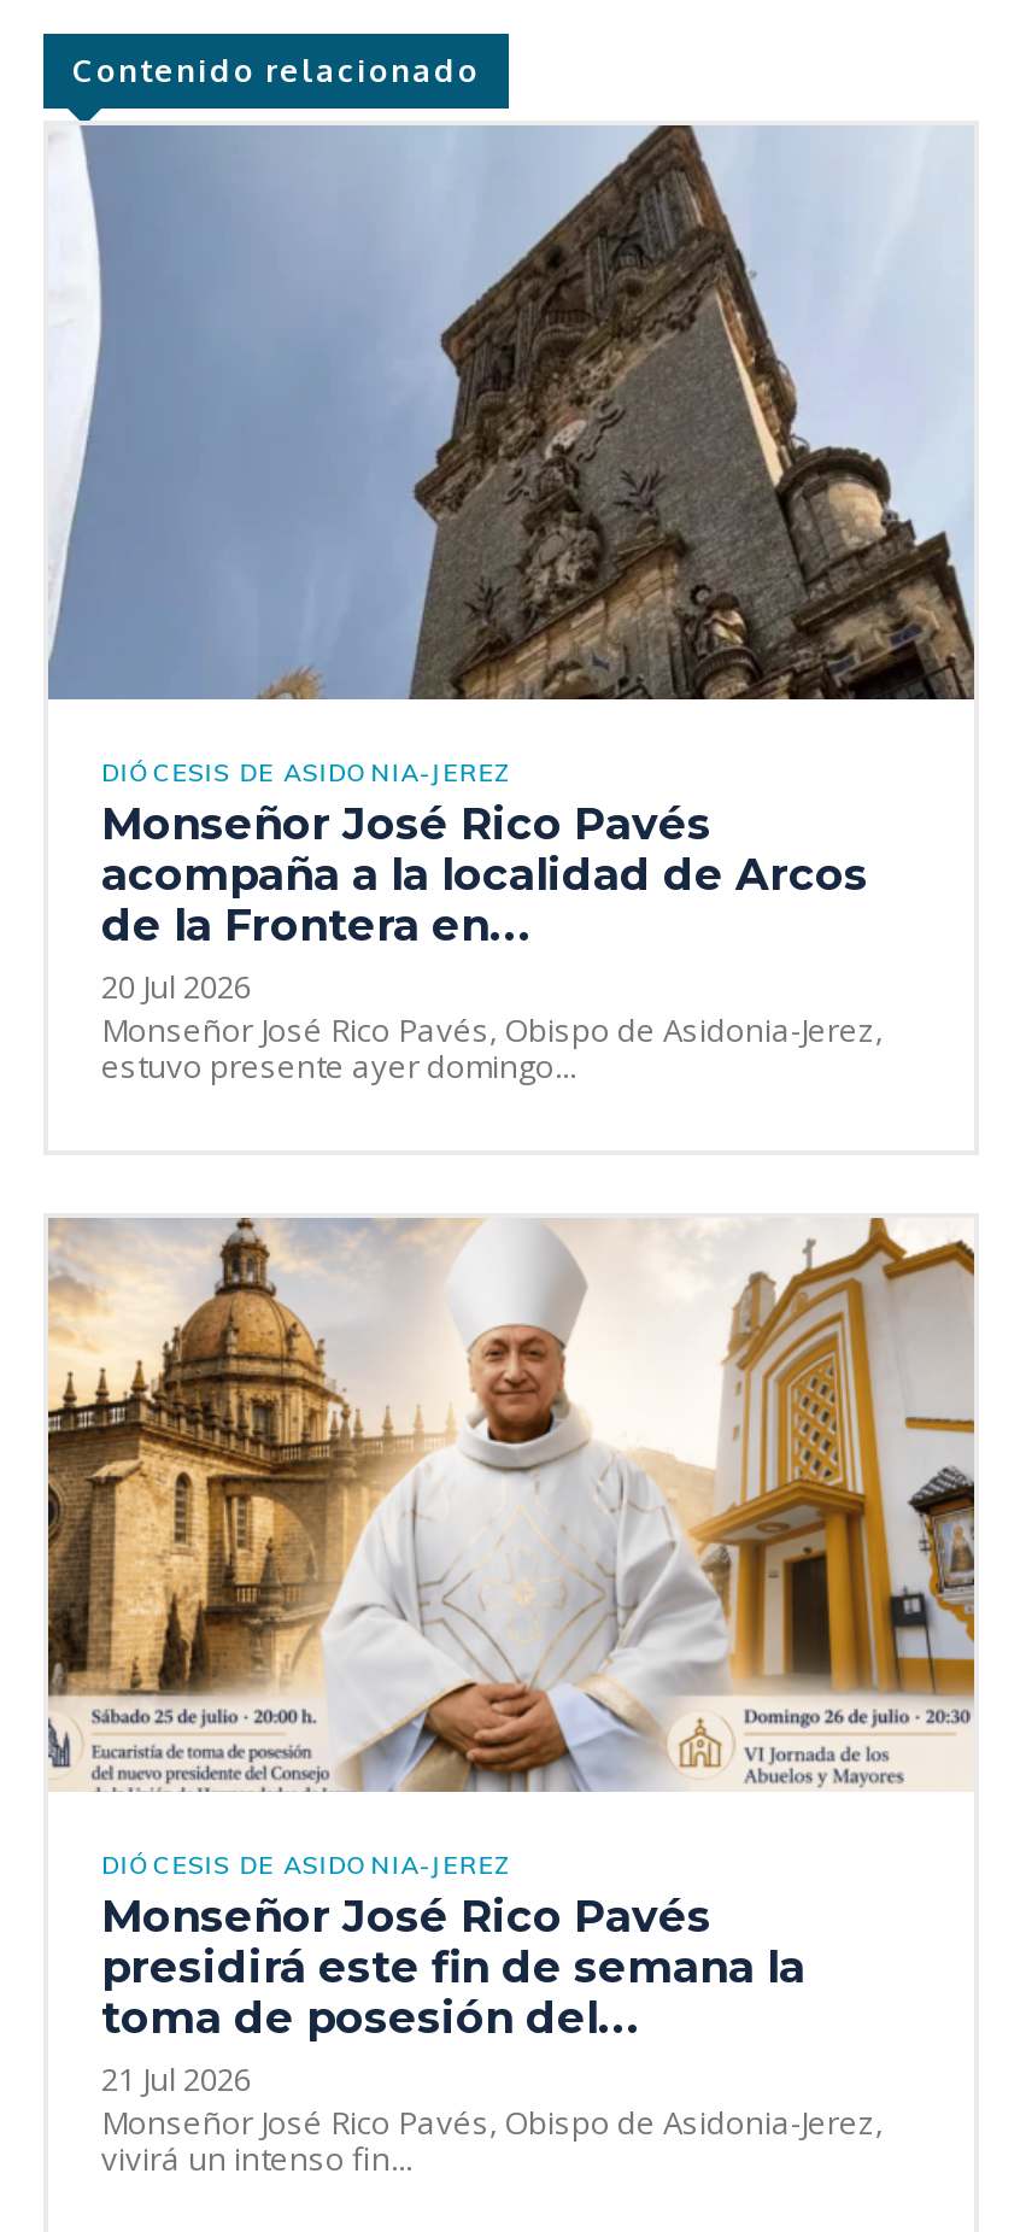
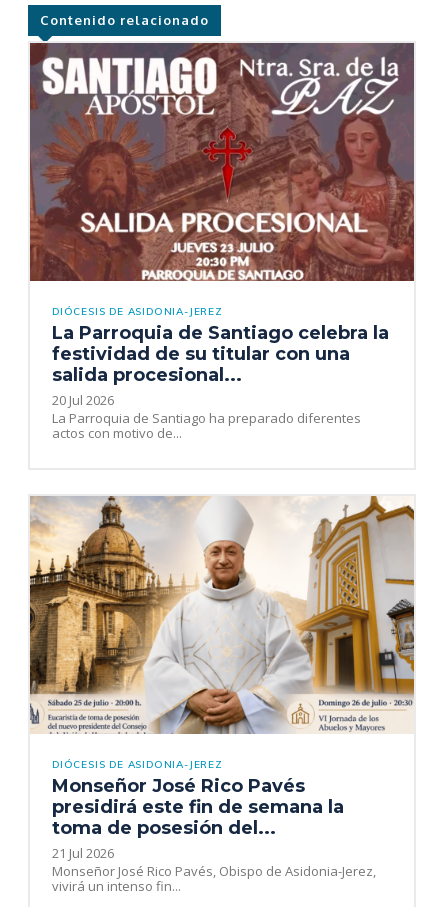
[46,125,974,702] [image] -> [29,42,415,282] [image]
[101,799,868,953] Monseñor José Rico Pavés | acompaña a la localidad de Arcos | de la Frontera en... -> [52,322,389,386] La Parroquia de Santiago celebra la | festividad de su titular con una | salida procesional...
[101,1008,883,1088] Monseñor José Rico Pavés, Obispo de Asidonia-Jerez, | estuvo presente ayer domingo... -> [52,409,361,442] La Parroquia de Santiago ha preparado diferentes | actos con motivo de...

